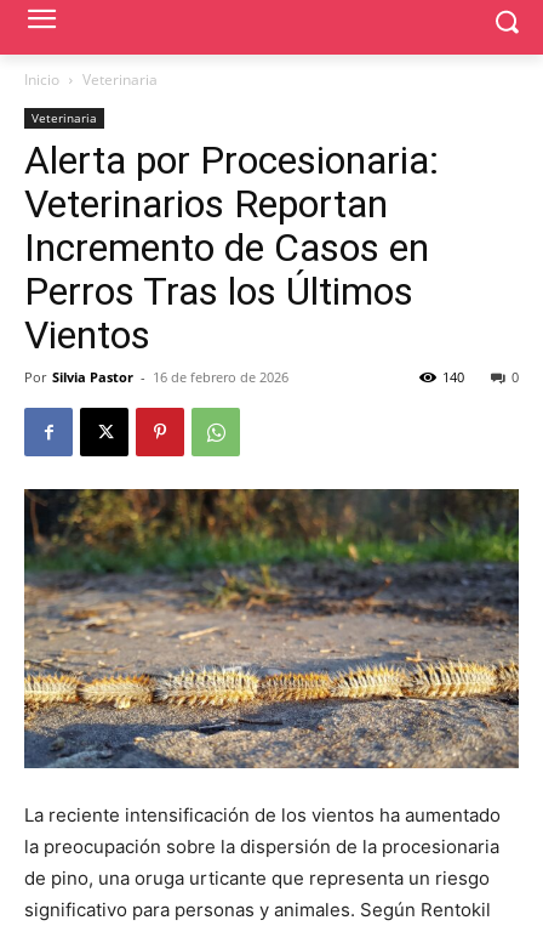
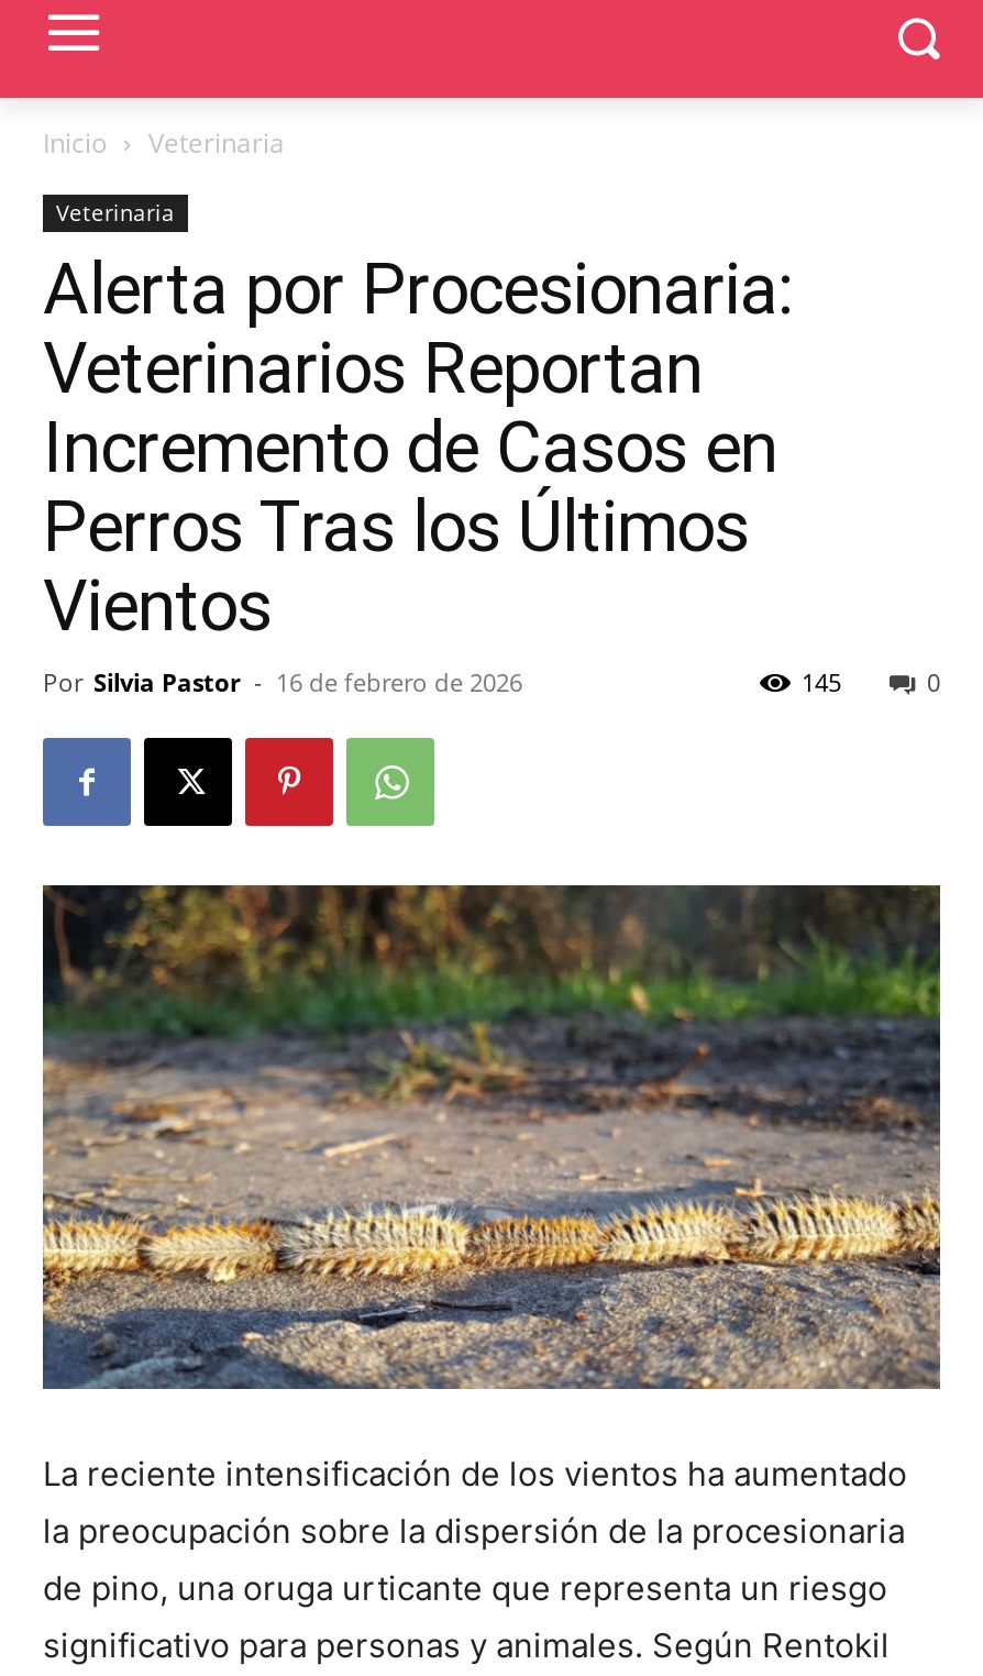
[442,368,464,386] 140 -> [802,665,841,698] 145

